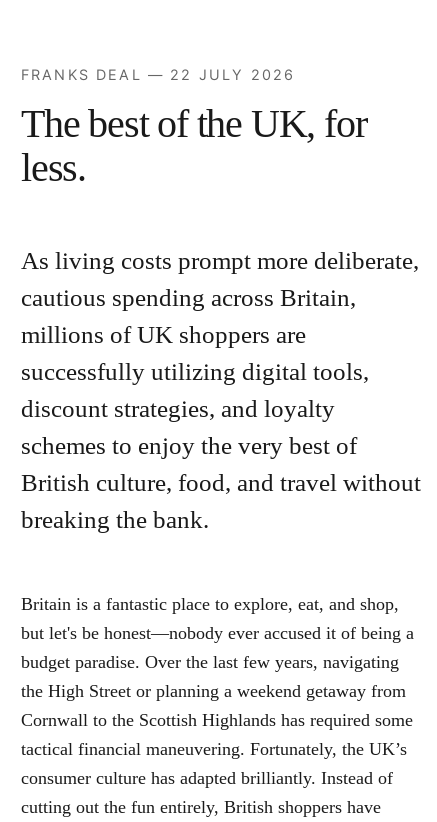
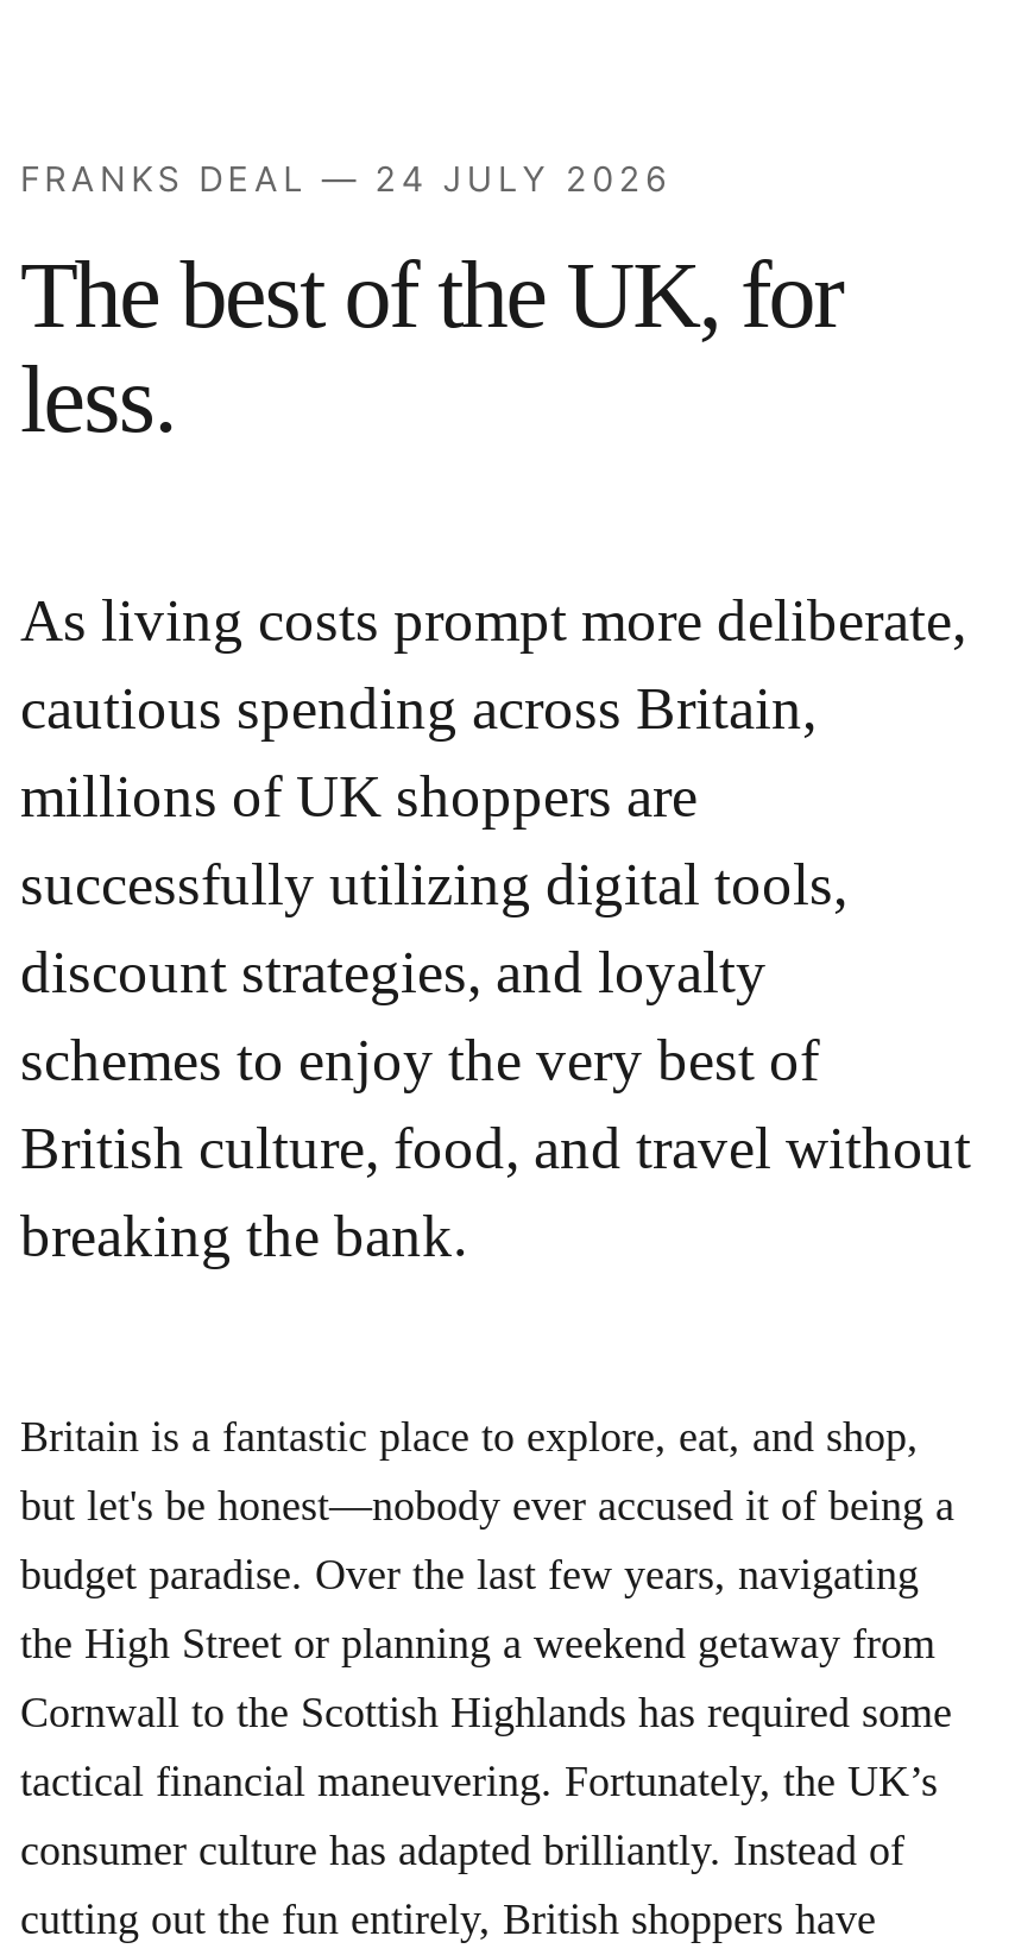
[21,66,295,83] FRANKS DEAL — 22 JULY 2026 -> [20,158,672,198] FRANKS DEAL — 24 JULY 2026

